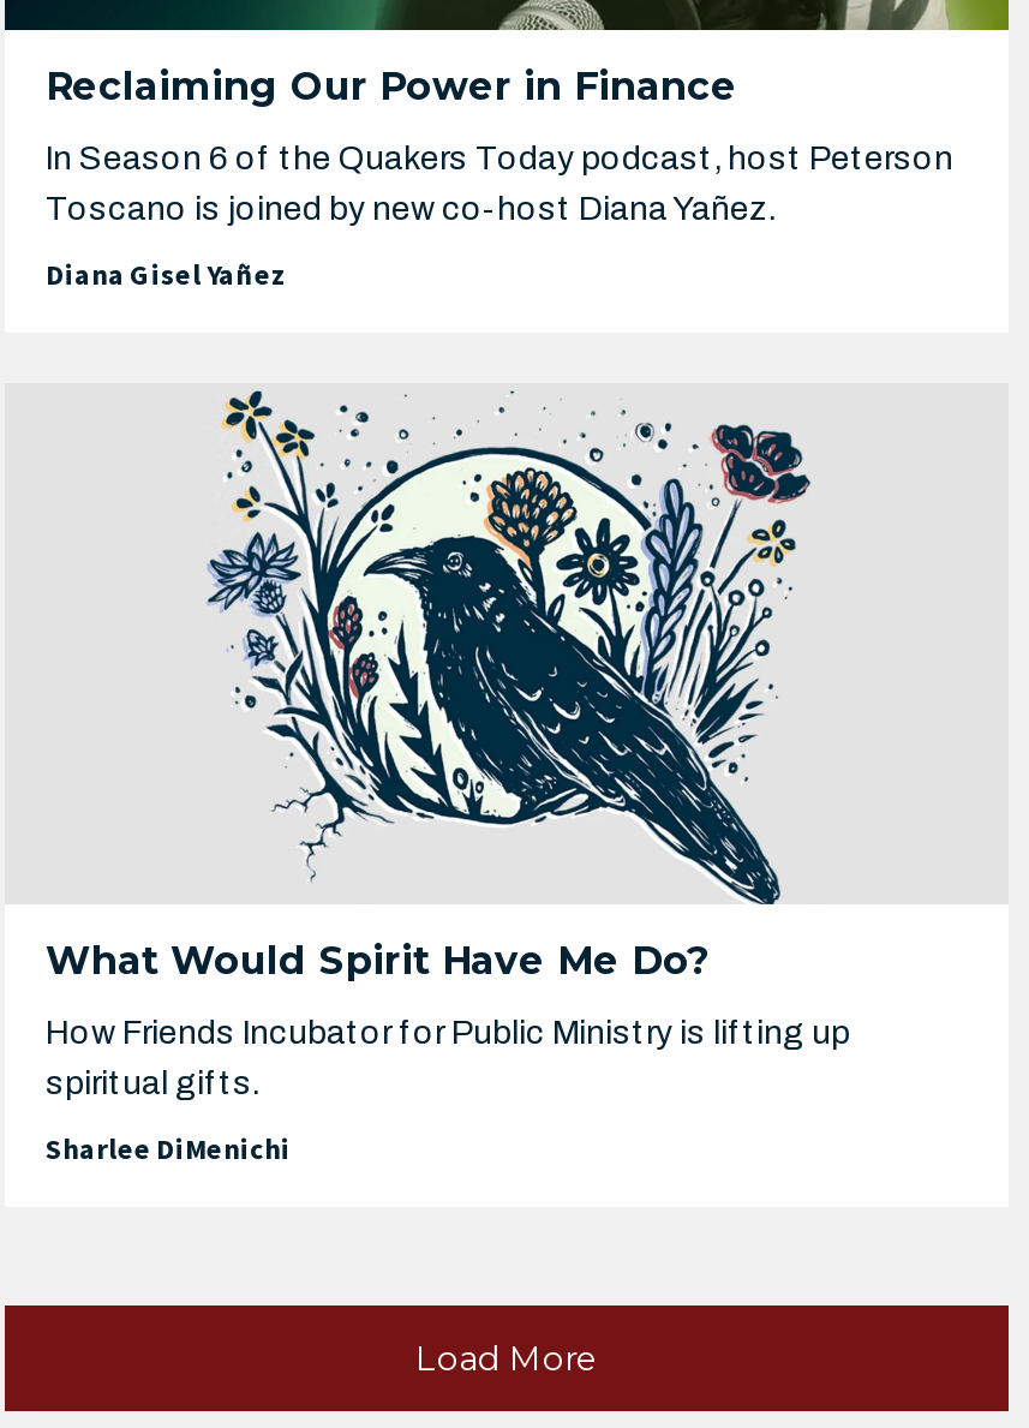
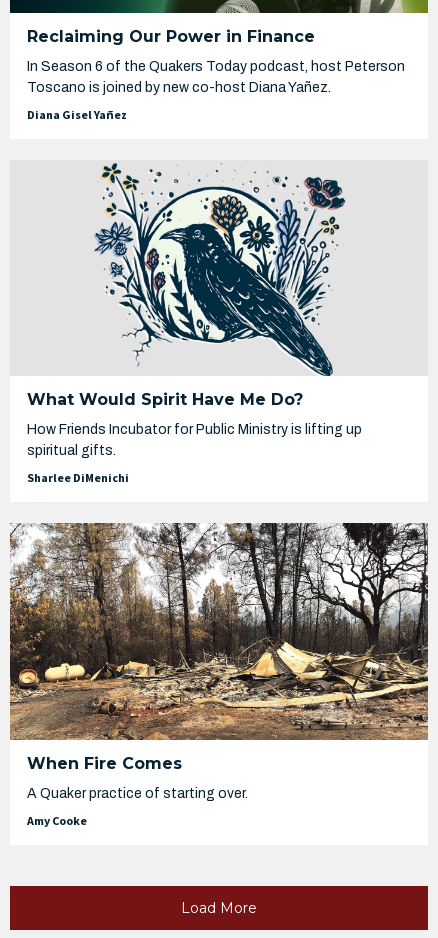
none -> [9,522,429,828] [image] | When Fire Comes | A Quaker practice of starting over. | Amy Cooke

